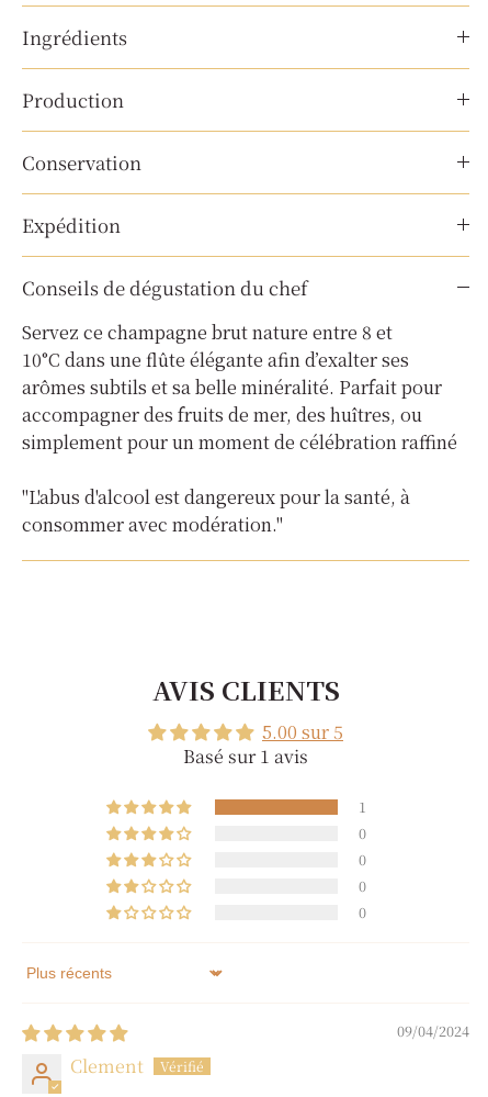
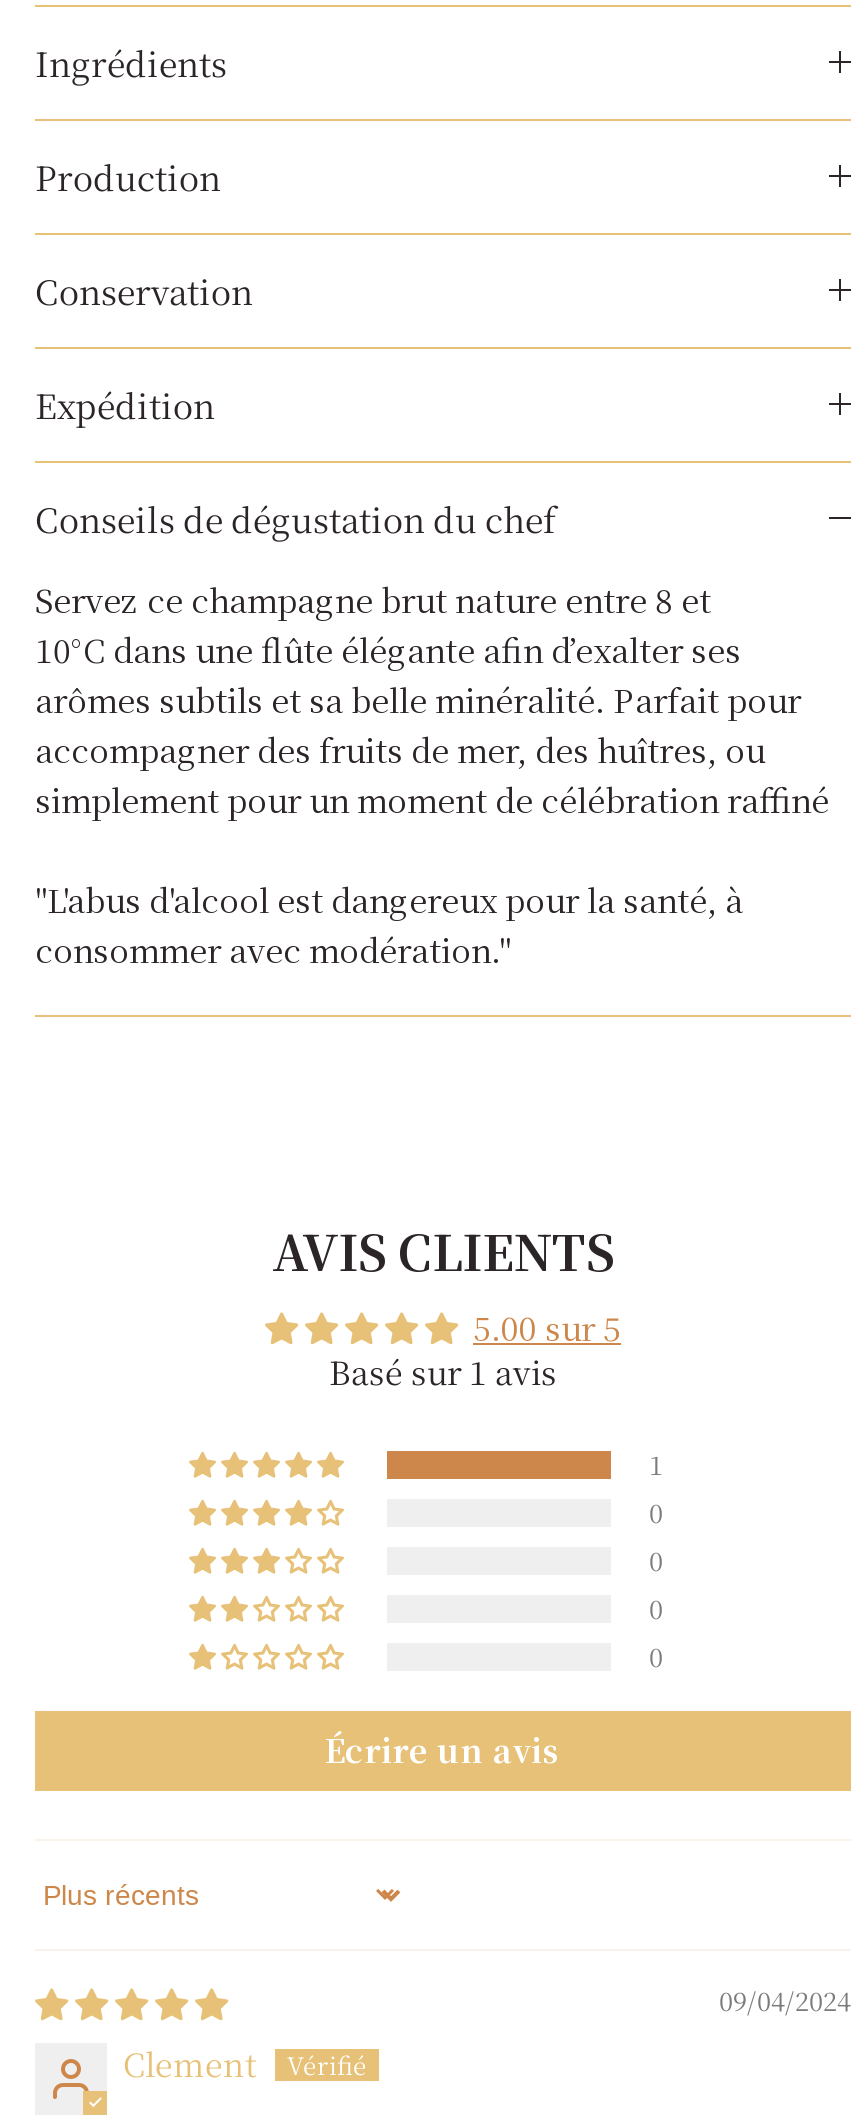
none -> [325,1727,561,1773] Écrire un avis

